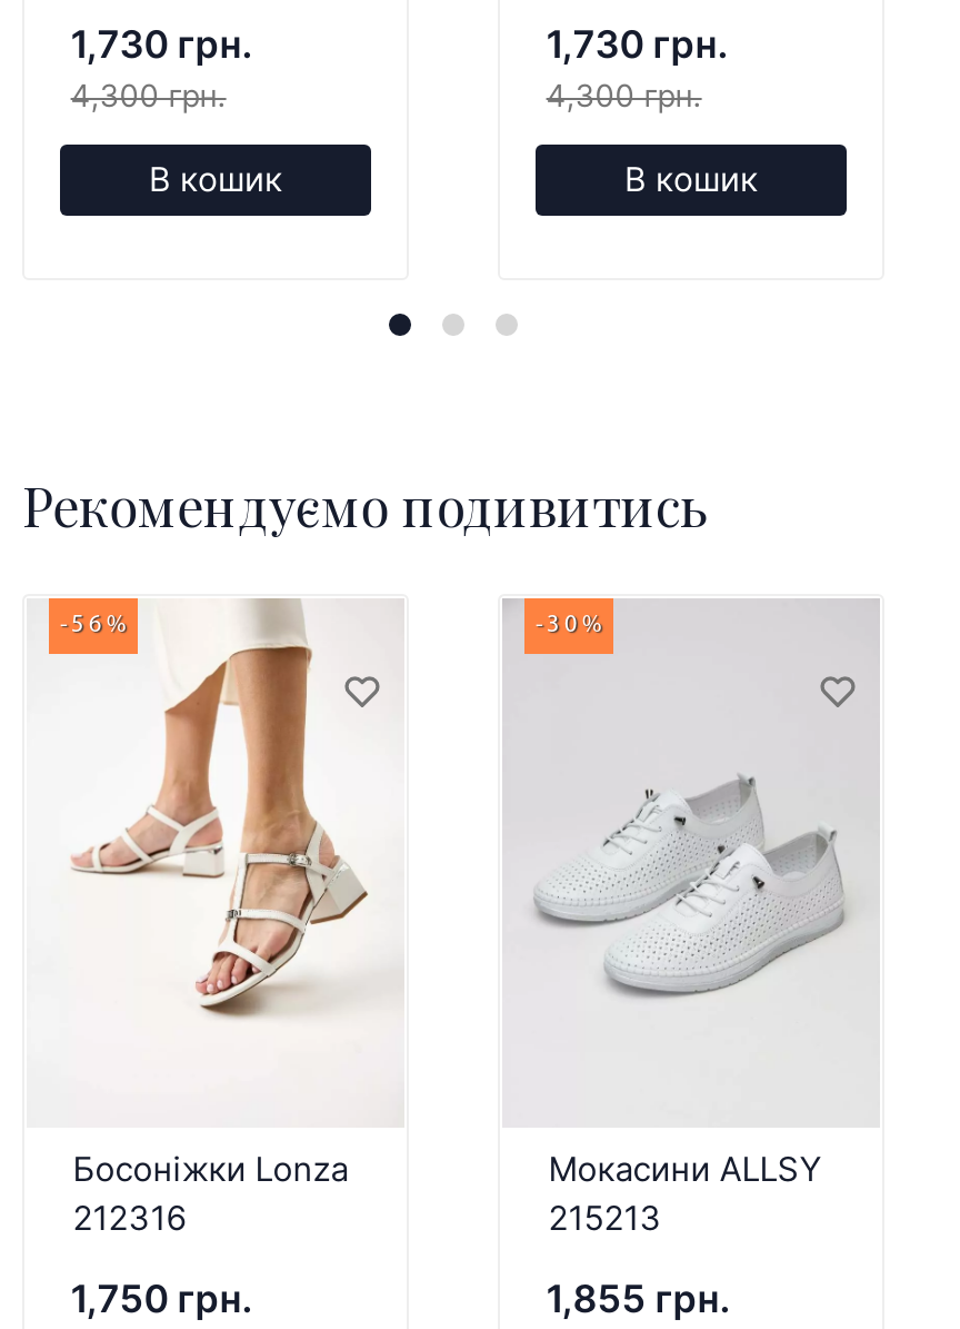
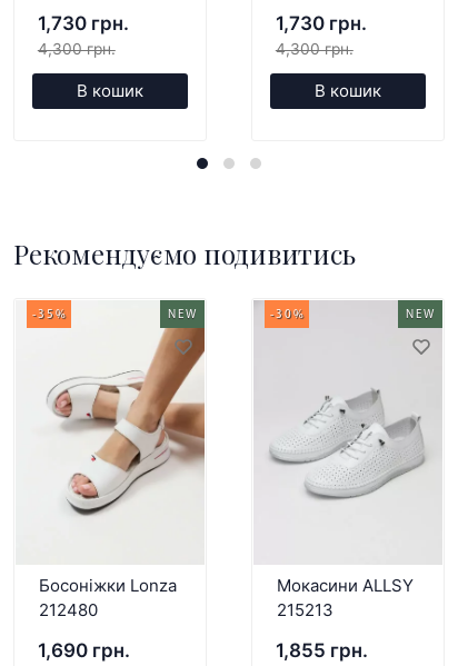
[60,597,404,1029] [image] | -56% -> [32,299,206,517] [image] | NEW | -35%
none -> [405,309,435,321] NEW
[73,1196,186,1238] 212316 -> [39,599,98,620] 212480
[71,1276,253,1320] 1,750 грн. -> [38,639,130,662] 1,690 грн.

